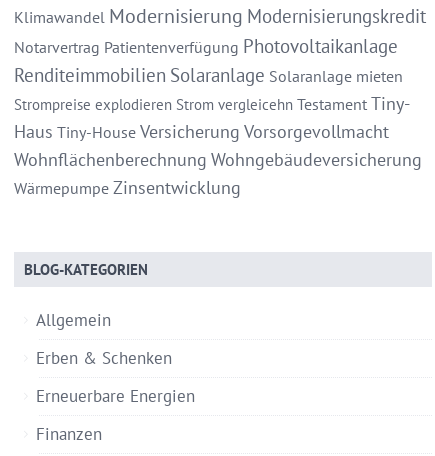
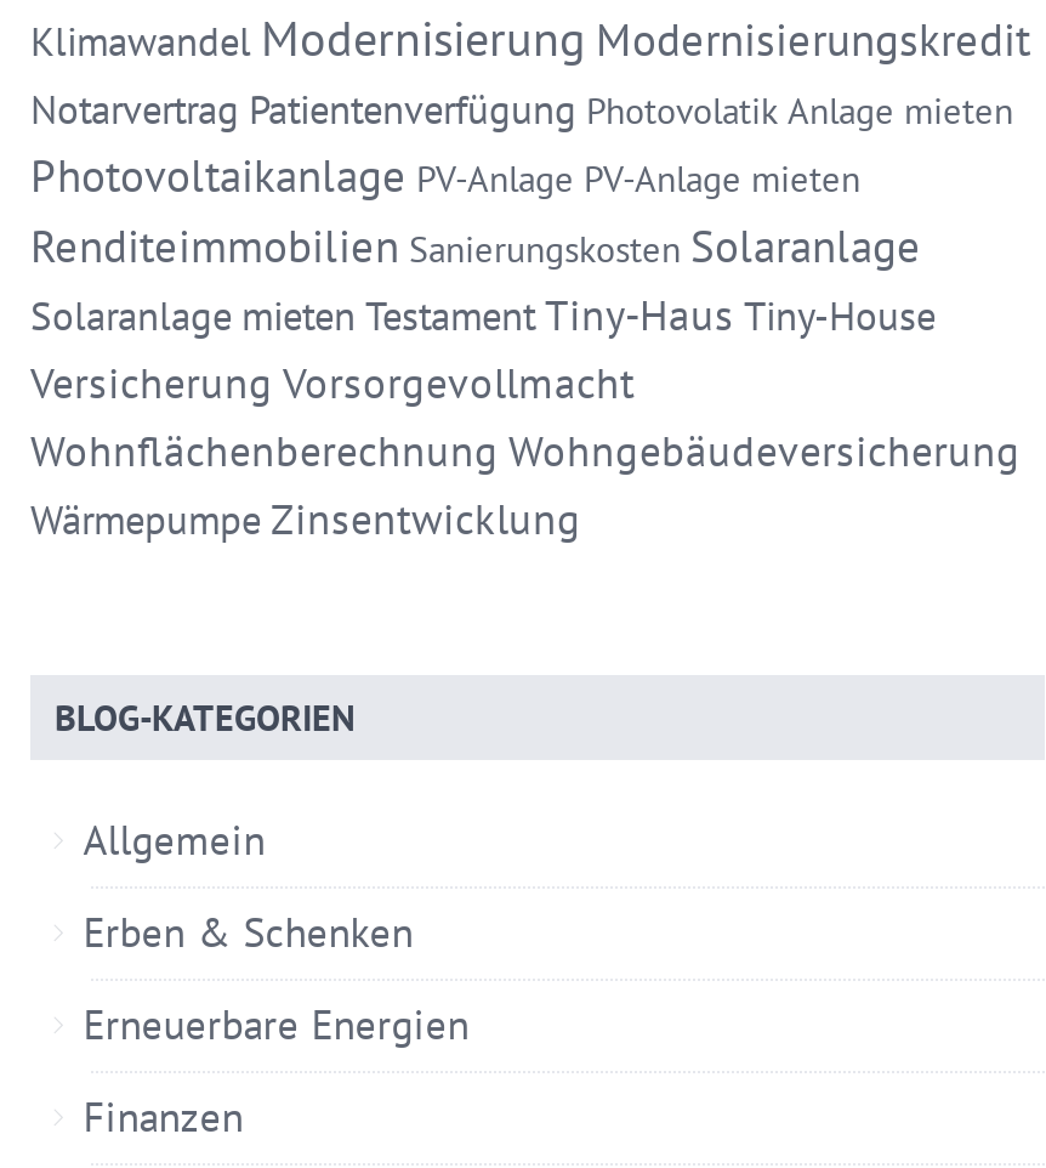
[14,34,410,143] Notarvertrag Patientenverfügung Photovoltaikanlage | Renditeimmobilien Solaranlage Solaranlage mieten | Strompreise explodieren Strom vergleicehn Testament Tiny- | Haus Tiny-House Versicherung Vorsorgevollmacht -> [30,83,1013,411] Notarvertrag Patientenverfügung Photovolatik Anlage mieten | Photovoltaikanlage PV-Anlage PV-Anlage mieten | Renditeimmobilien Sanierungskosten Solaranlage | Solaranlage mieten Testament Tiny-Haus Tiny-House | Versicherung Vorsorgevollmacht

